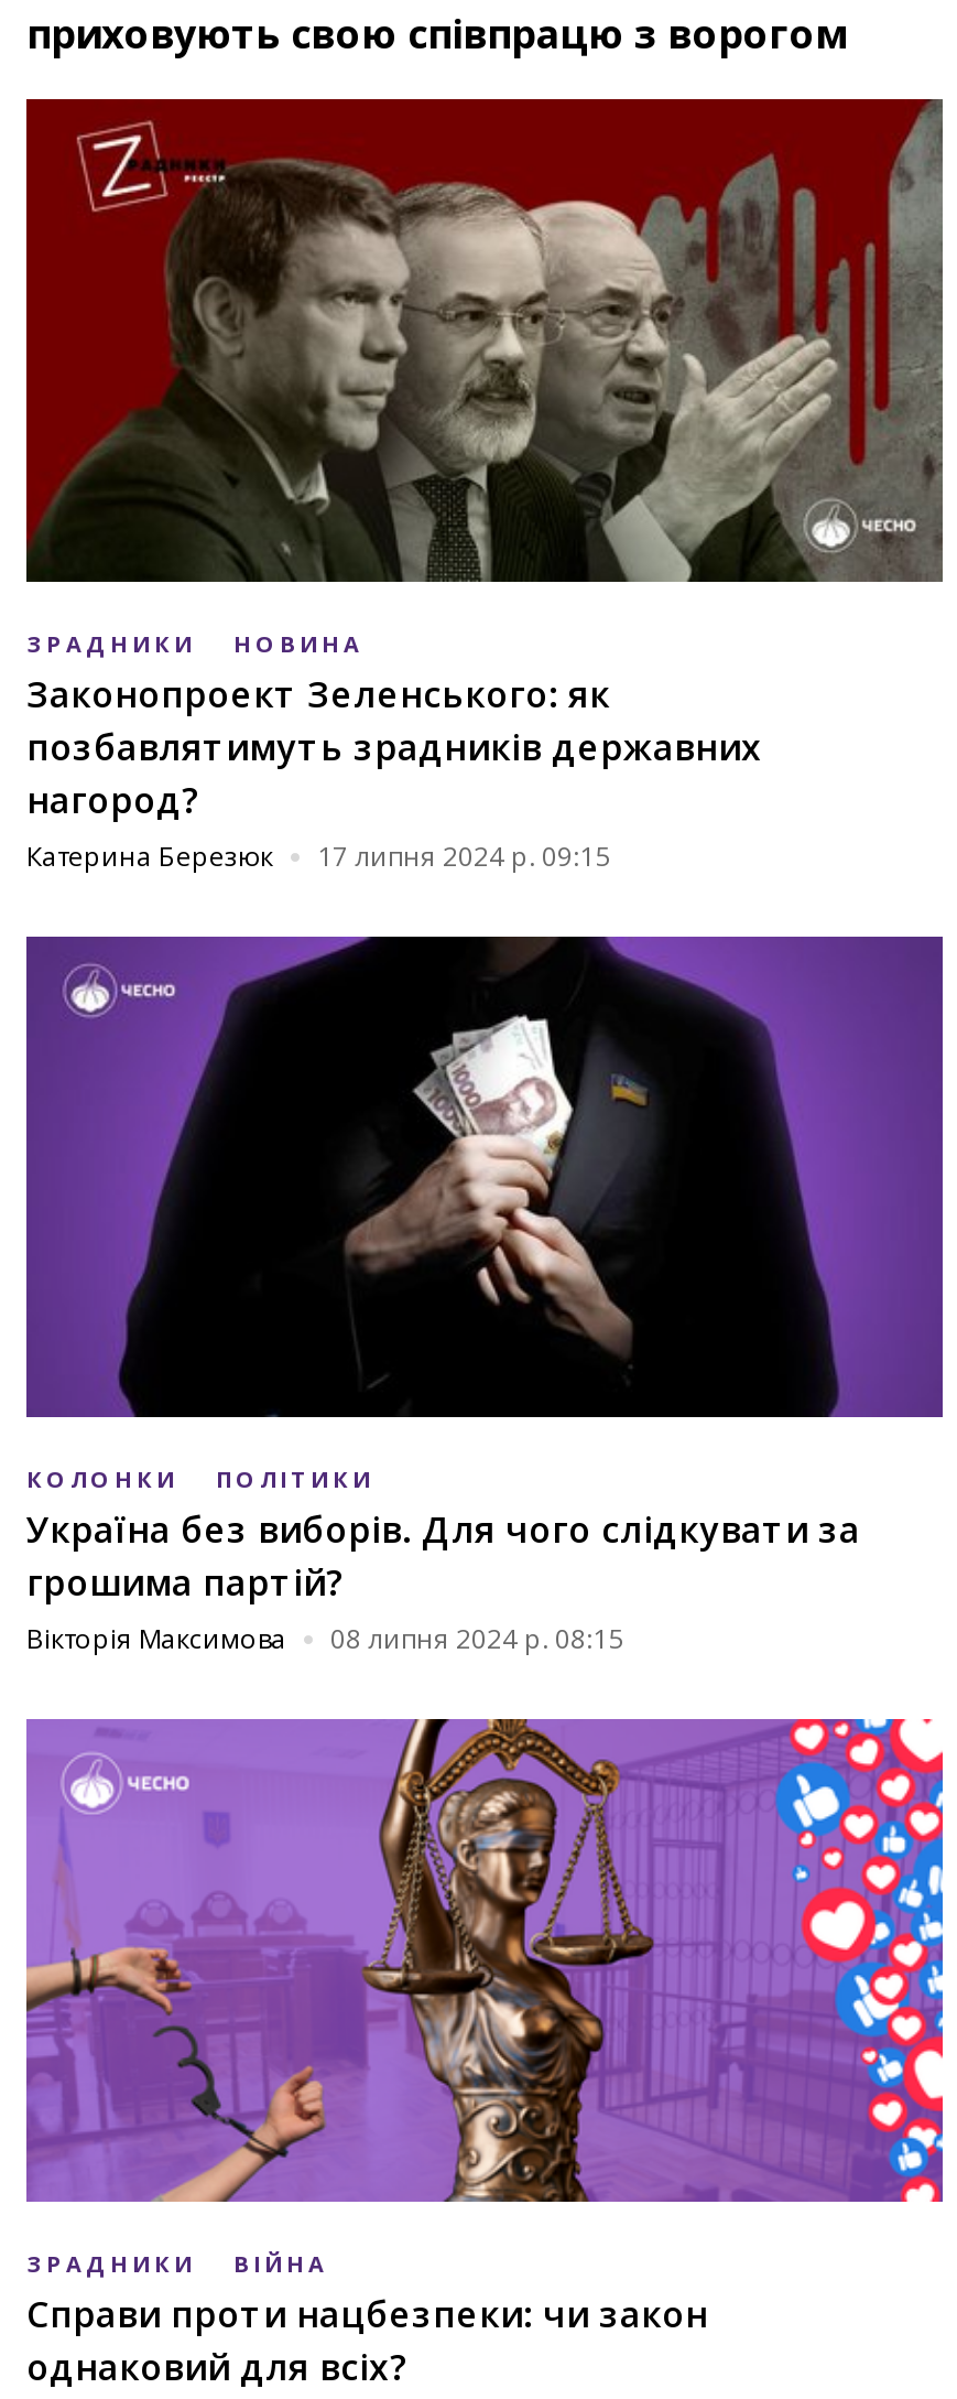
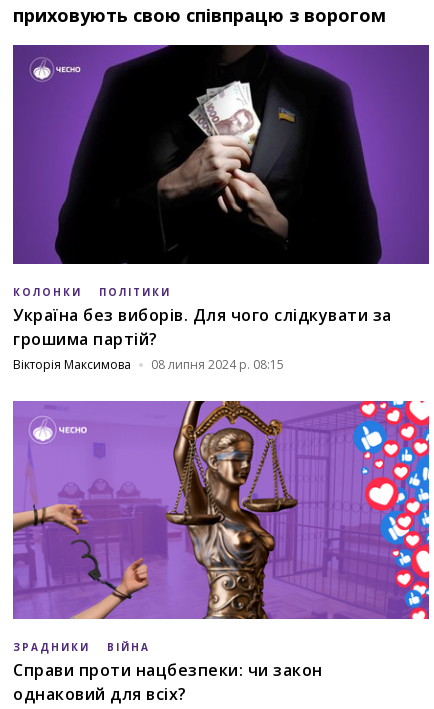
[24,97,943,874] [image] | ЗРАДНИКИ | НОВИНА | Законопроект Зеленського: як | позбавлятимуть зрадників державних | нагород? | Катерина Березюк | 17 липня 2024 р. 09:15 -> none

